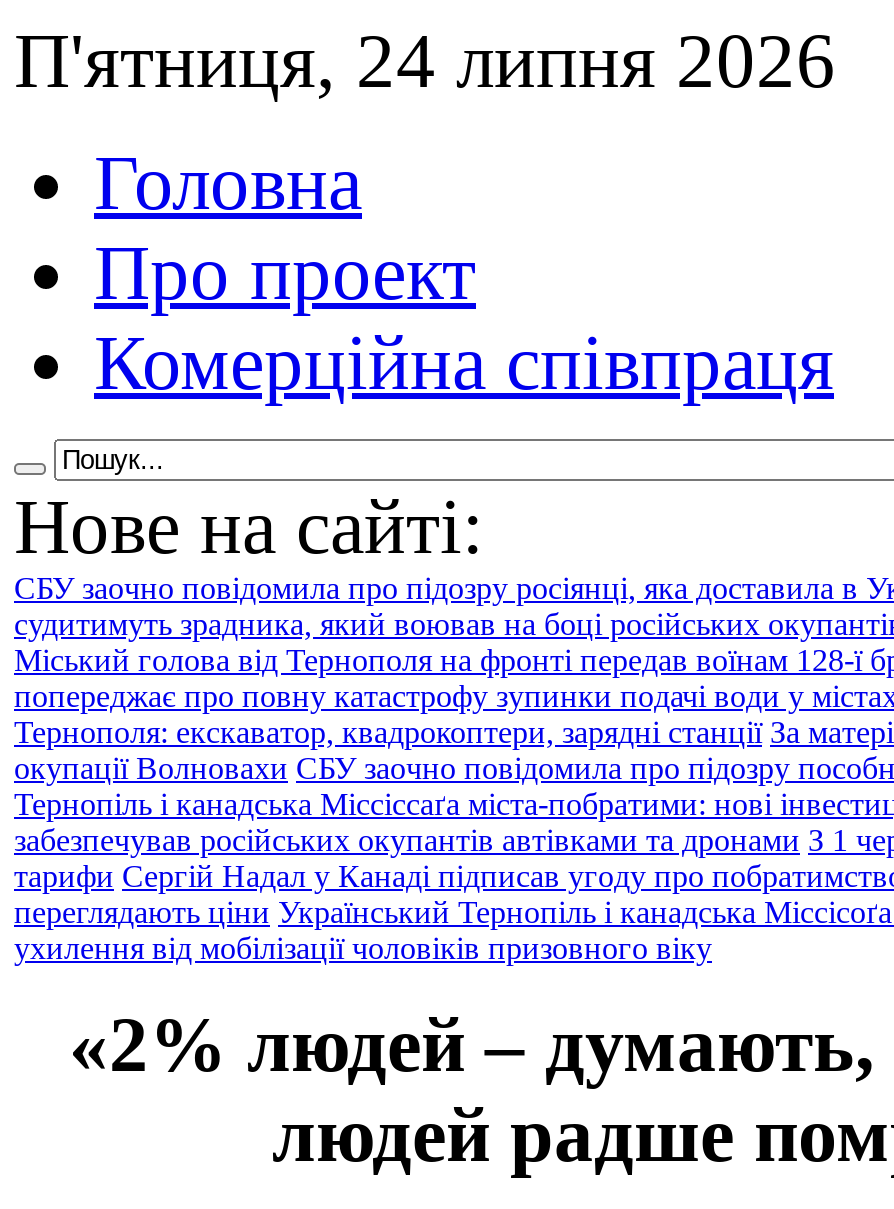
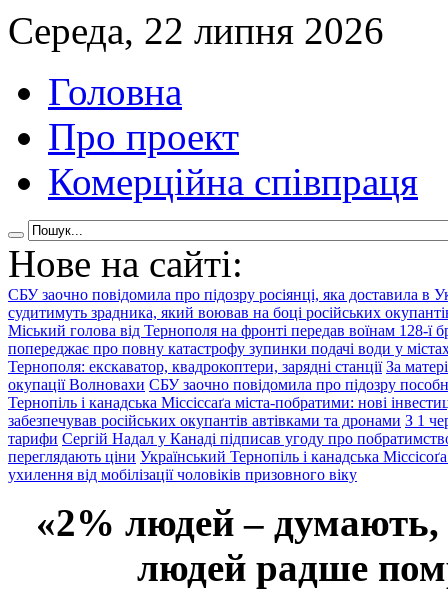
[14,17,836,103] П'ятниця, 24 липня 2026 -> [8,9,384,52] Середа, 22 липня 2026

